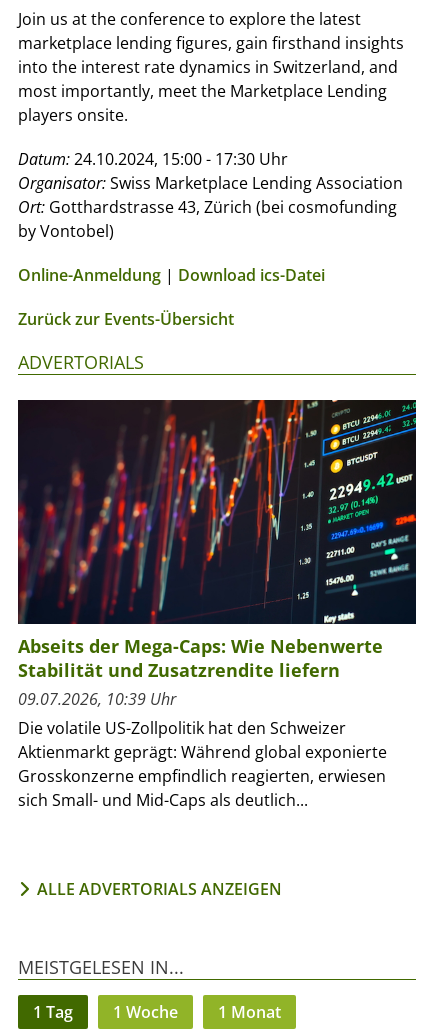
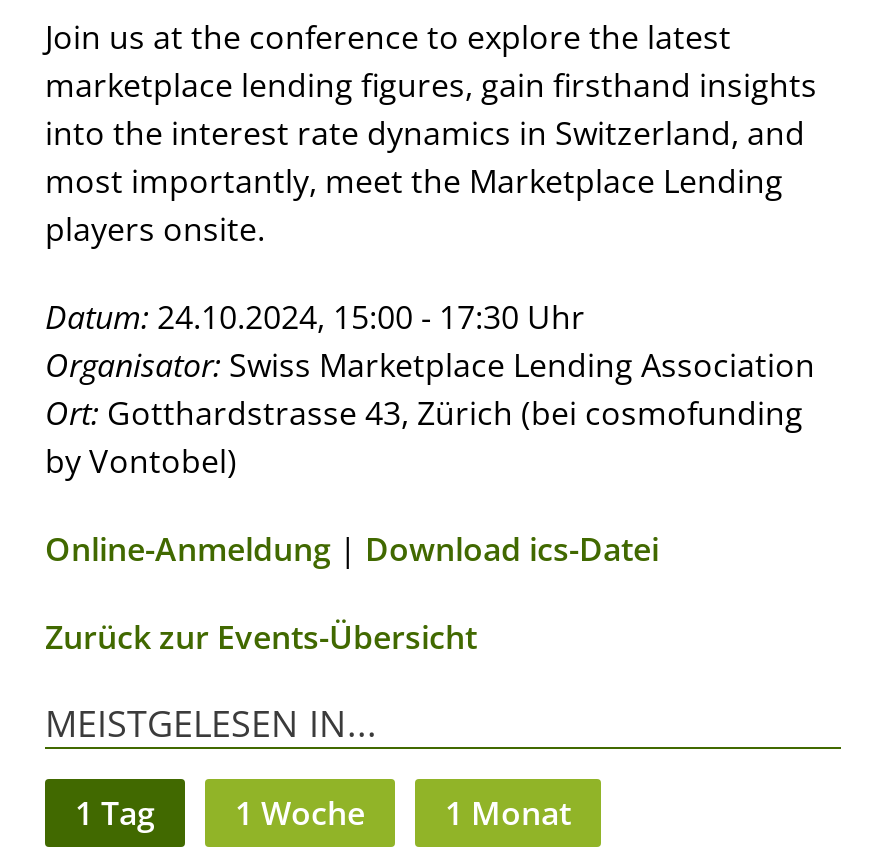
[18,350,144,374] ADVERTORIALS -> none
[17,399,417,811] [image] | Abseits der Mega-Caps: Wie Nebenwerte | Stabilität und Zusatzrendite liefern | 09.07.2026, 10:39 Uhr | Die volatile US-Zollpolitik hat den Schweizer | Aktienmarkt geprägt: Während global exponierte | Grosskonzerne empfindlich reagierten, erwiesen | sich Small- und Mid-Caps als deutlich... -> none
[37,878,282,900] ALLE ADVERTORIALS ANZEIGEN -> none

